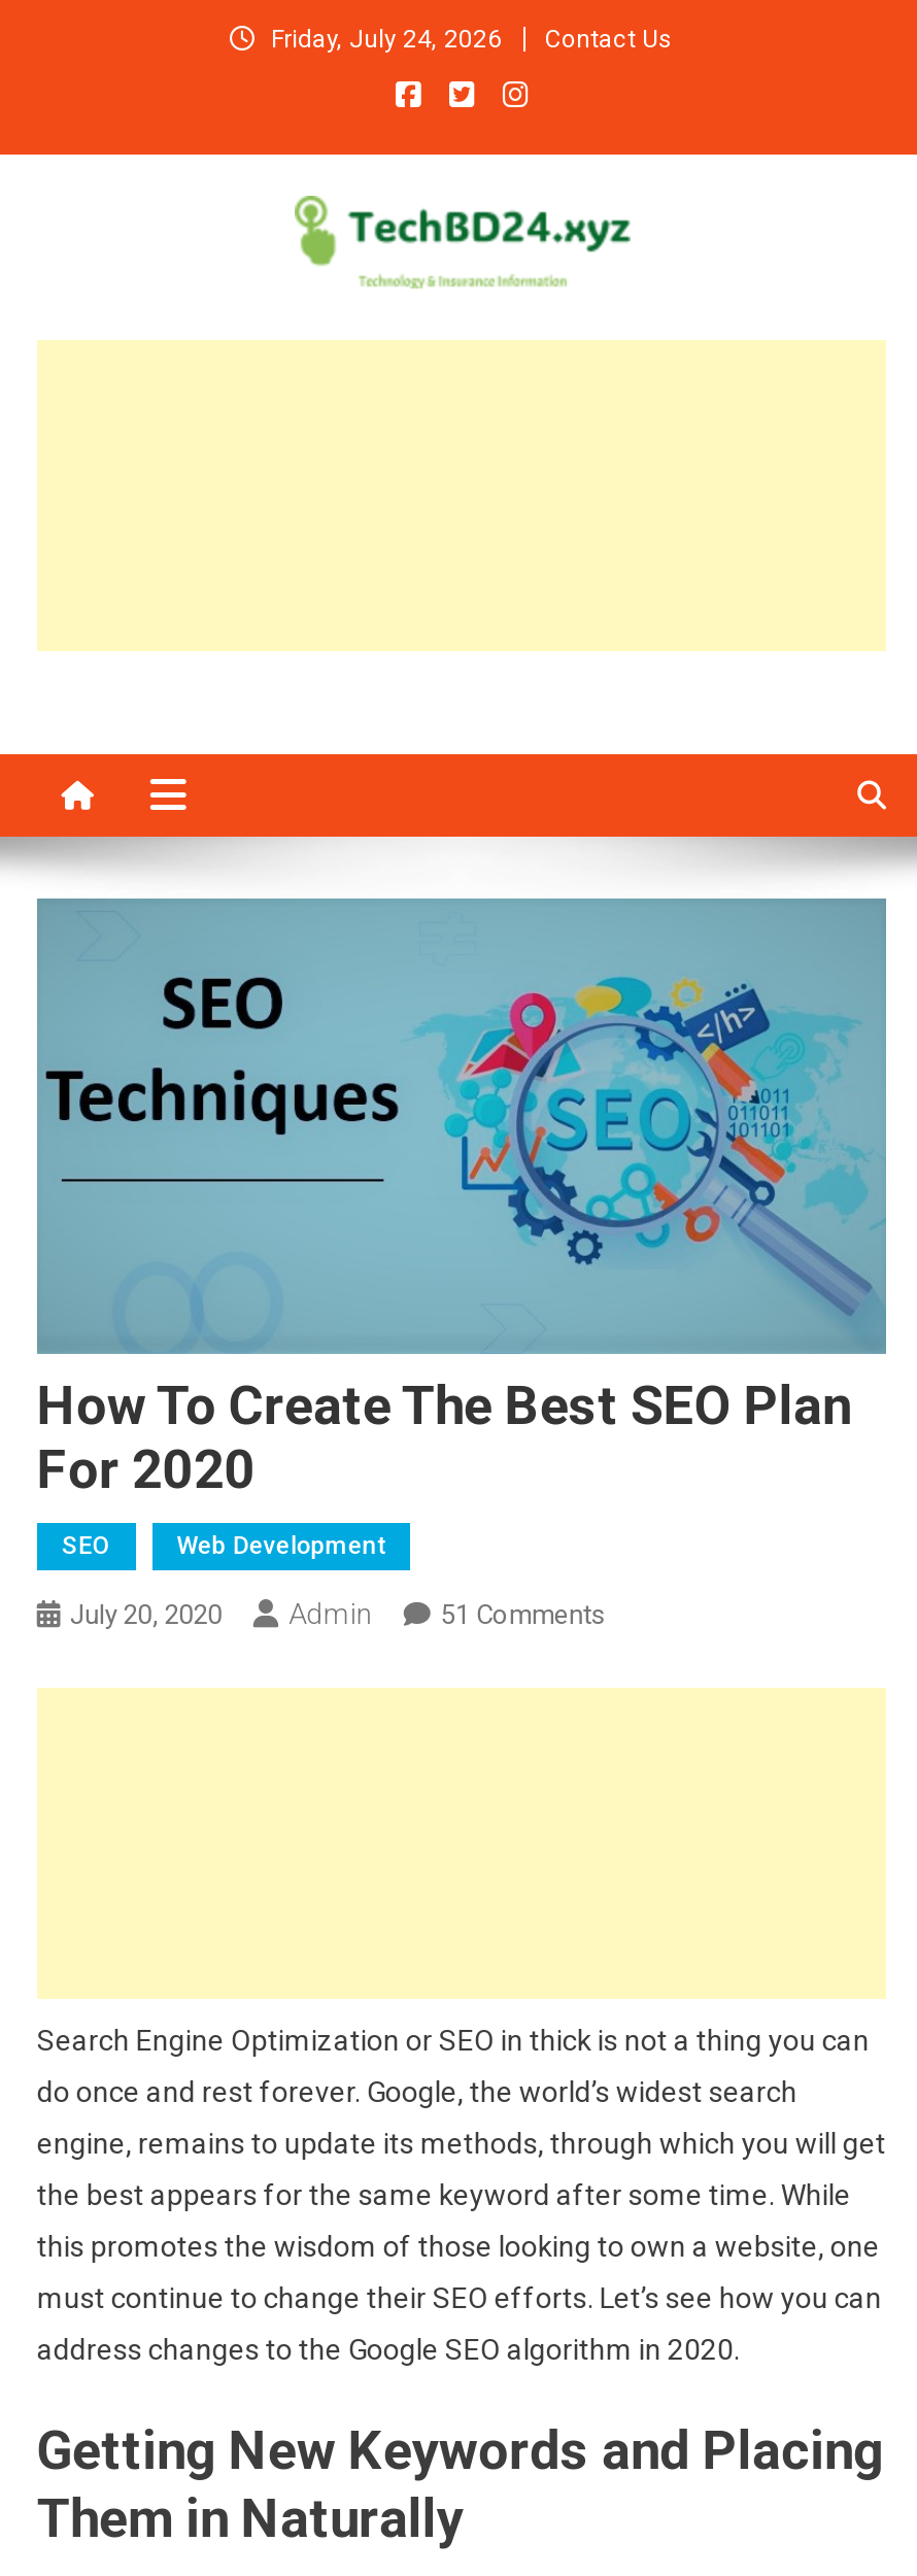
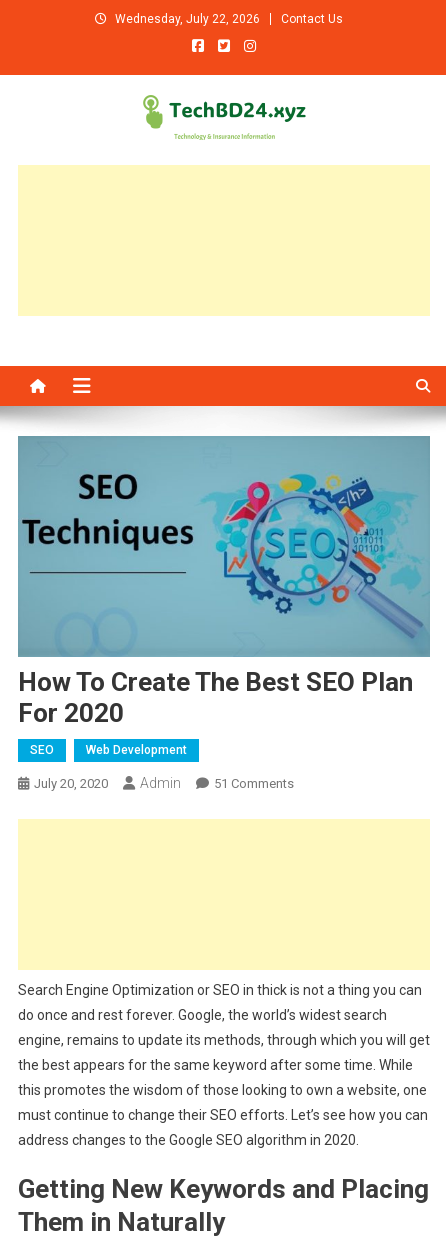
[271,25,502,54] Friday, July 24, 2026 -> [115,12,260,26] Wednesday, July 22, 2026

